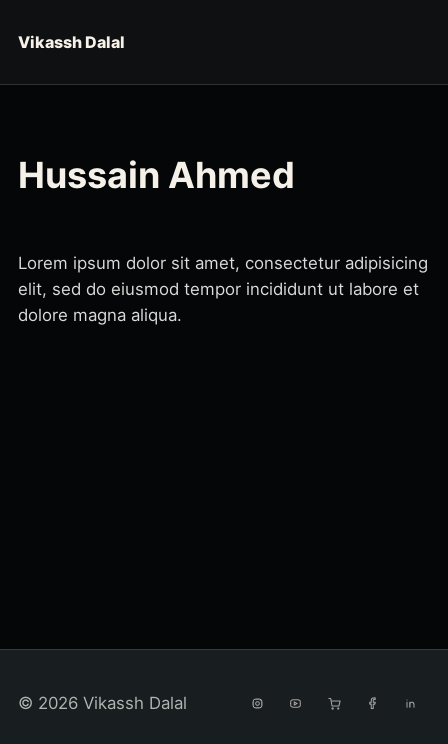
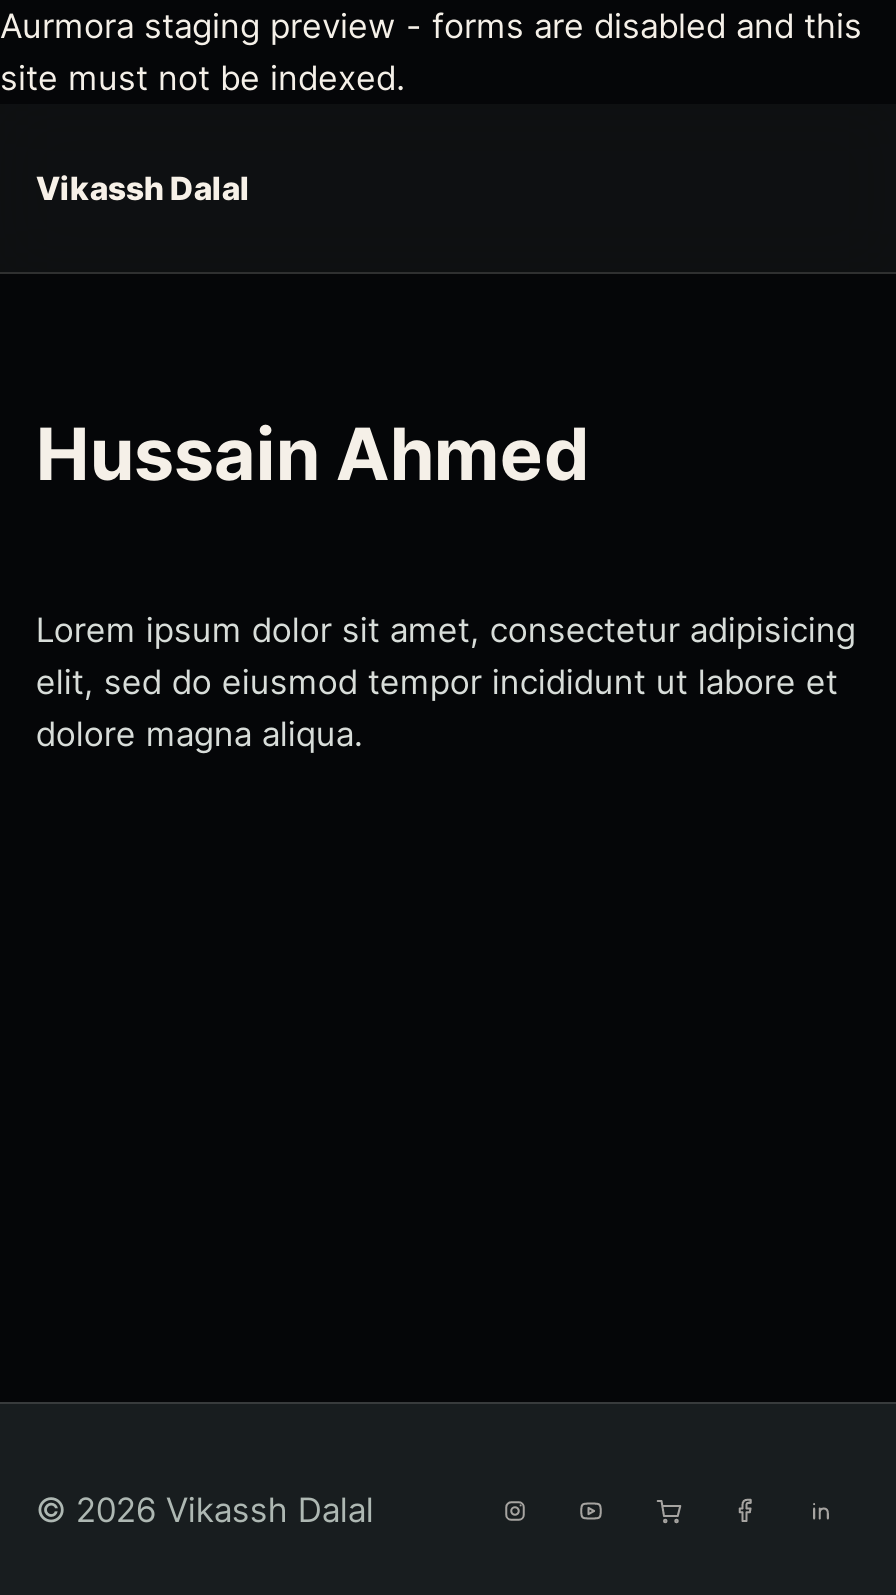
none -> [0,6,862,98] Aurmora staging preview - forms are disabled and this | site must not be indexed.

